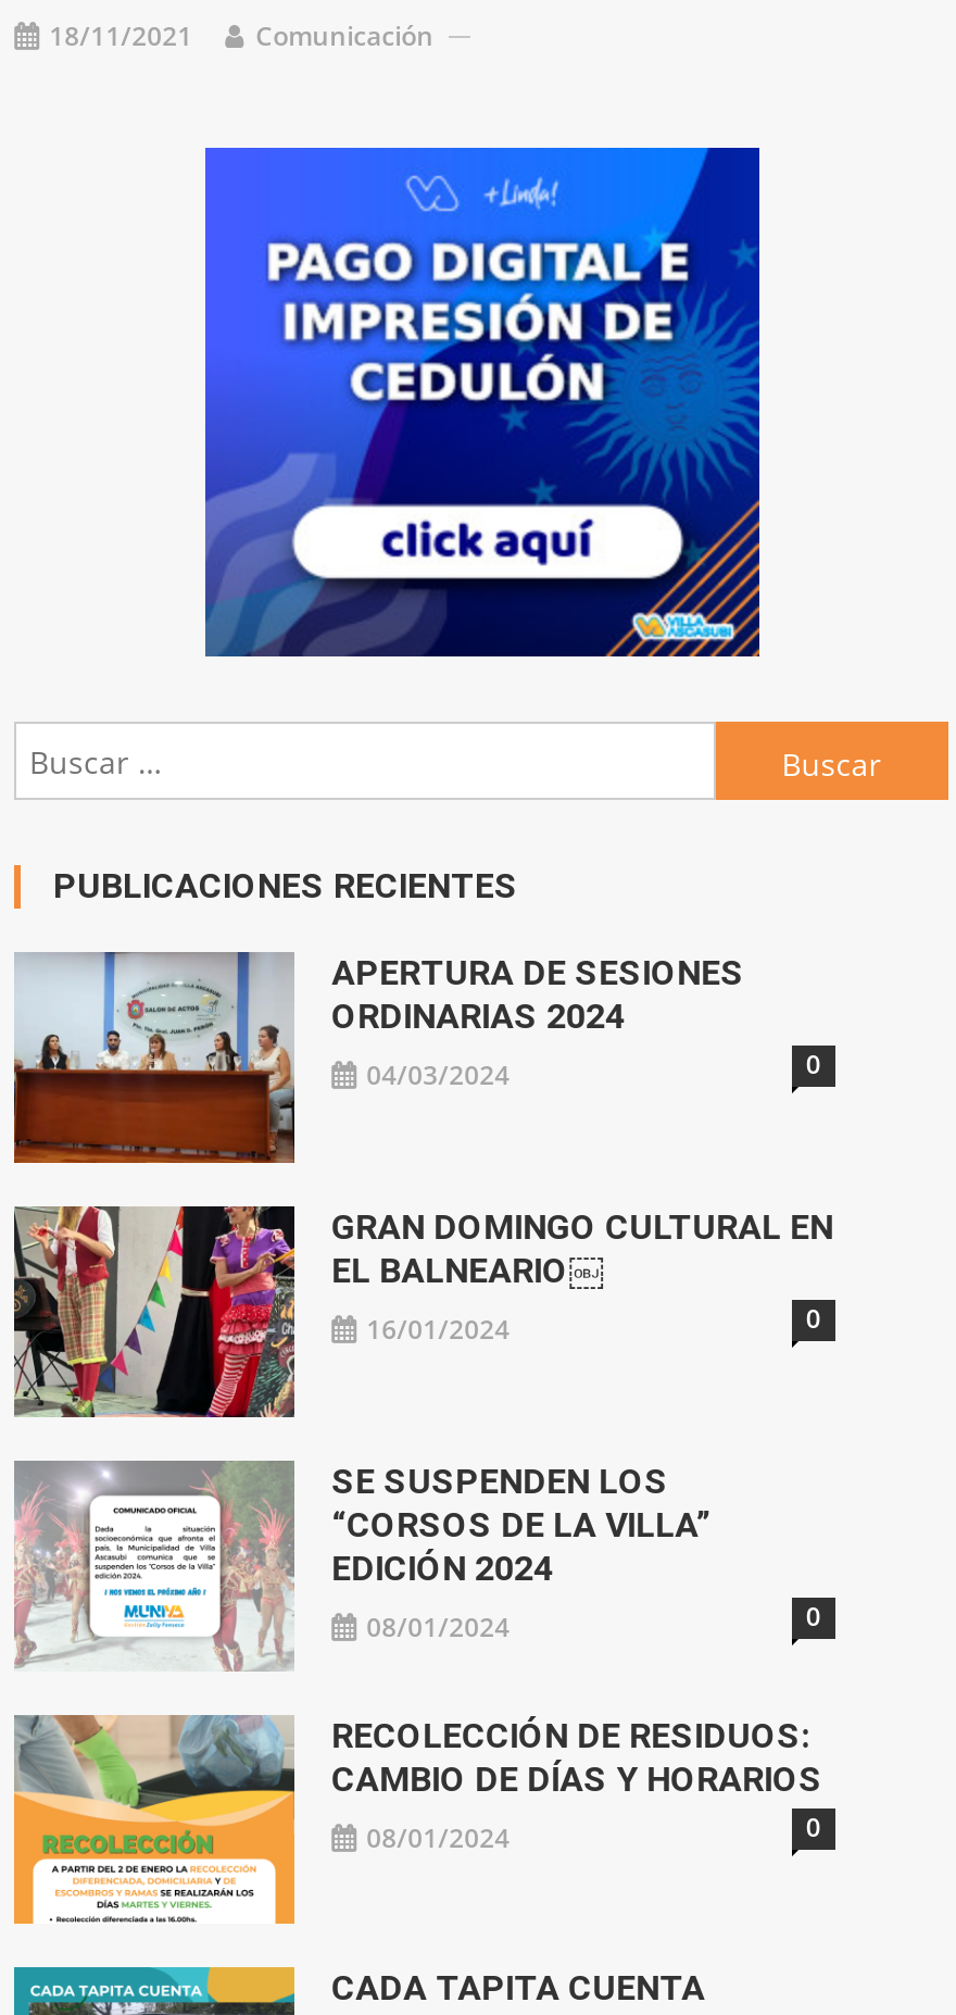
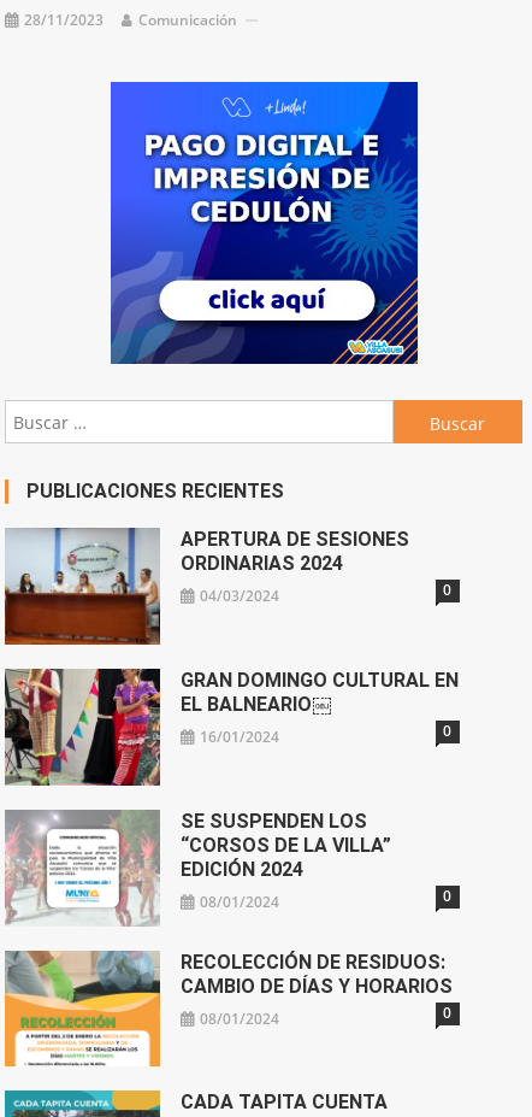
[49,18,434,55] 18/11/2021 Comunicación -> [24,10,237,30] 28/11/2023 Comunicación

